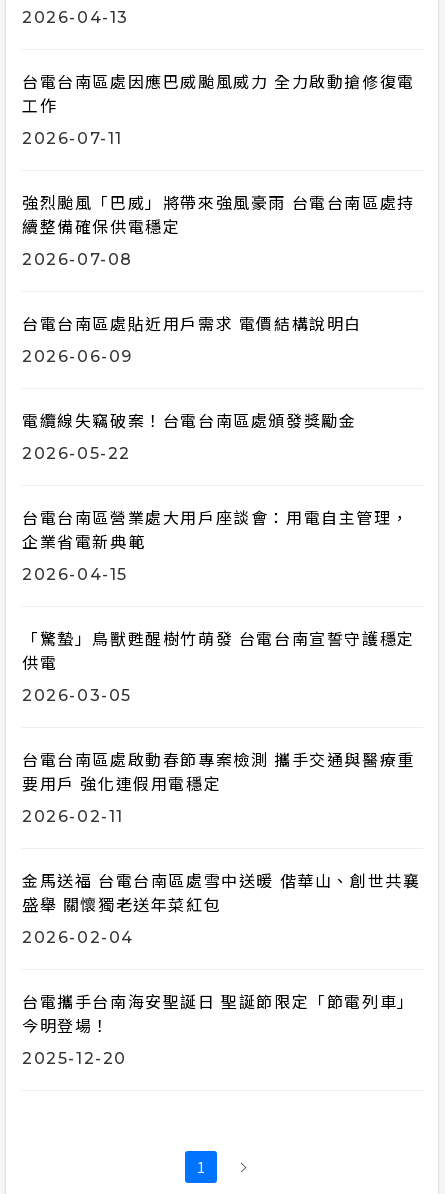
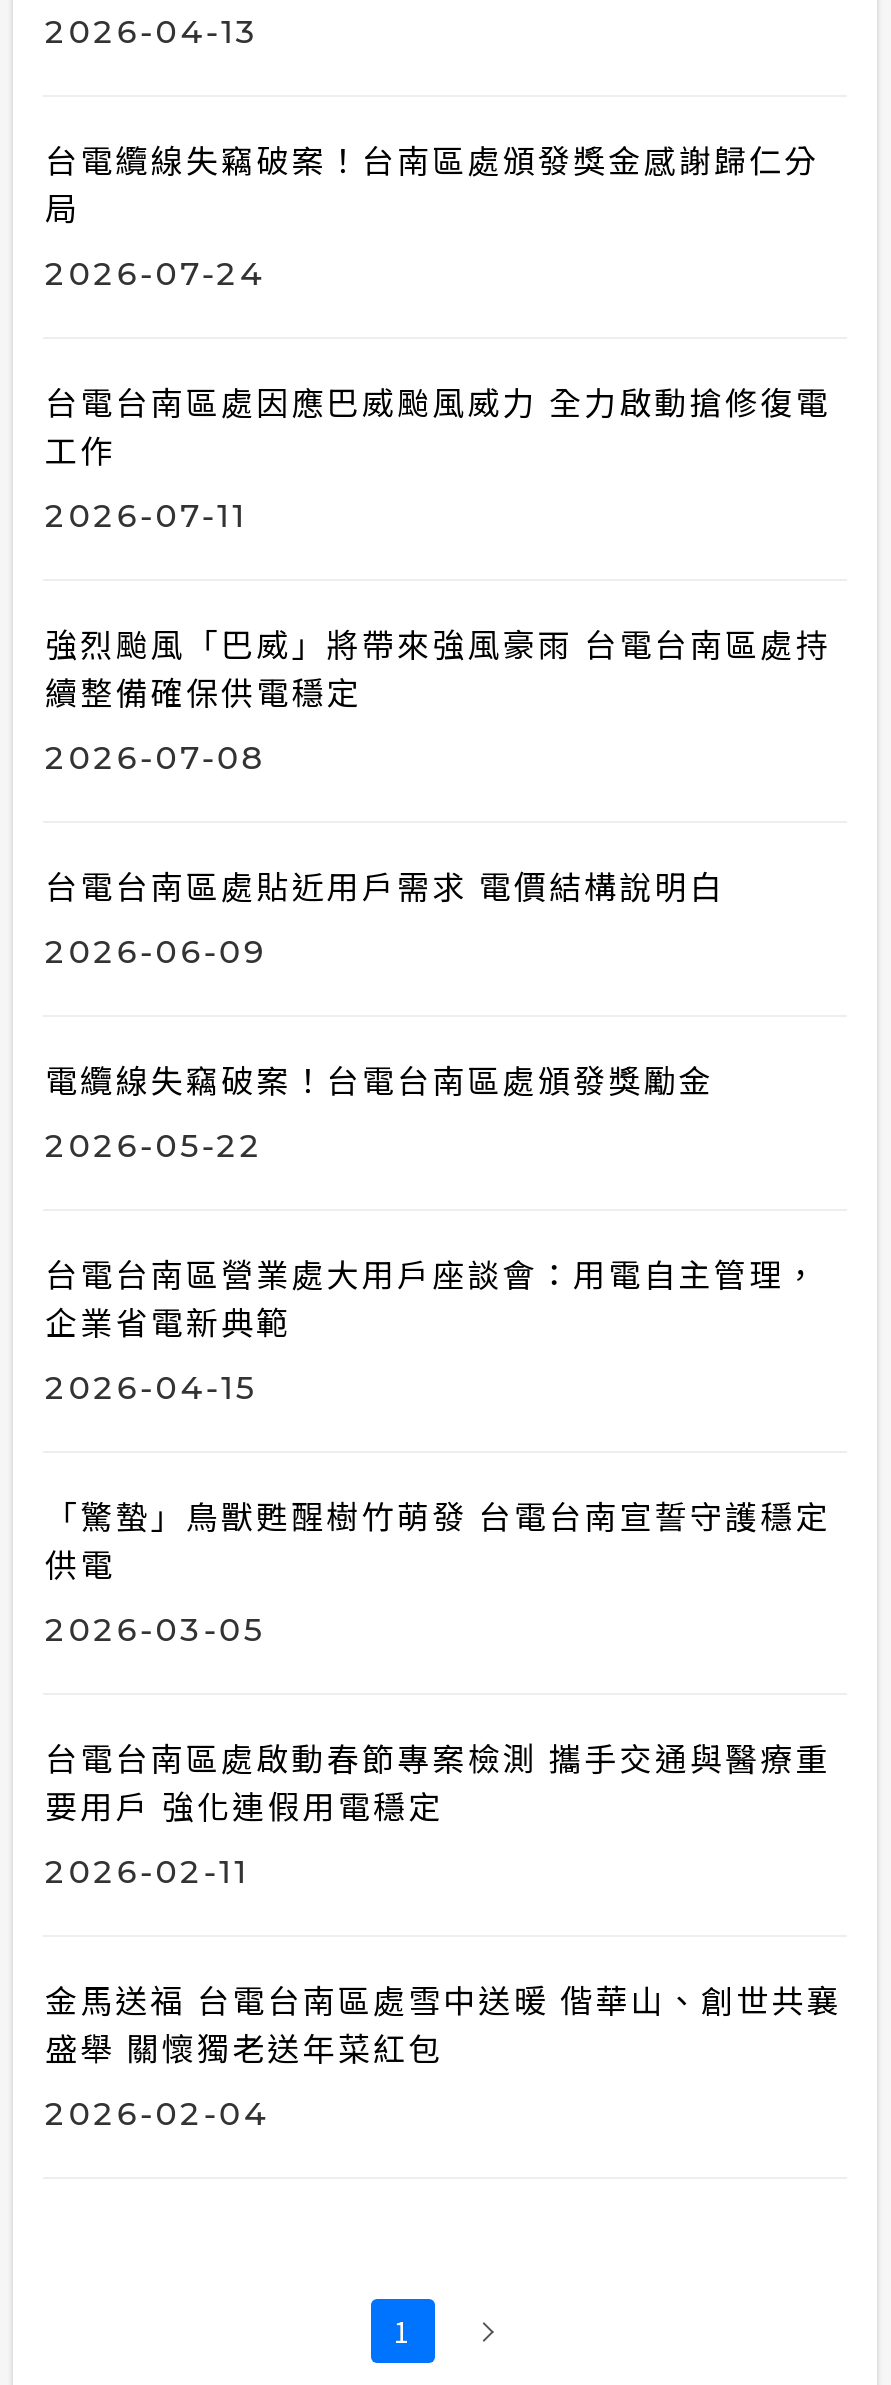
none -> [45,135,819,293] 台電纜線失竊破案！台南區處頒發獎金感謝歸仁分 | 局 | 2026-07-24
moved [22,69,420,947] -> [45,377,842,2133]: 台電台南區處因應巴威颱風威力 全力啟動搶修復電 | 工作 | 2026-07-11 | ... | 盛舉 關懷獨老送年菜紅包 | 2026-02-04
[22,989,415,1068] 台電攜手台南海安聖誕日 聖誕節限定「節電列車」 | 今明登場！ | 2025-12-20 -> none

